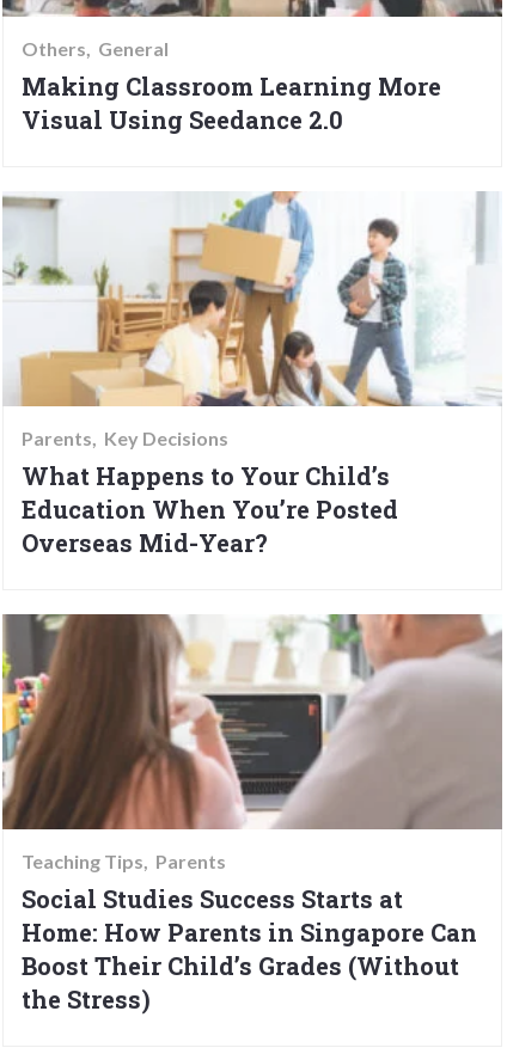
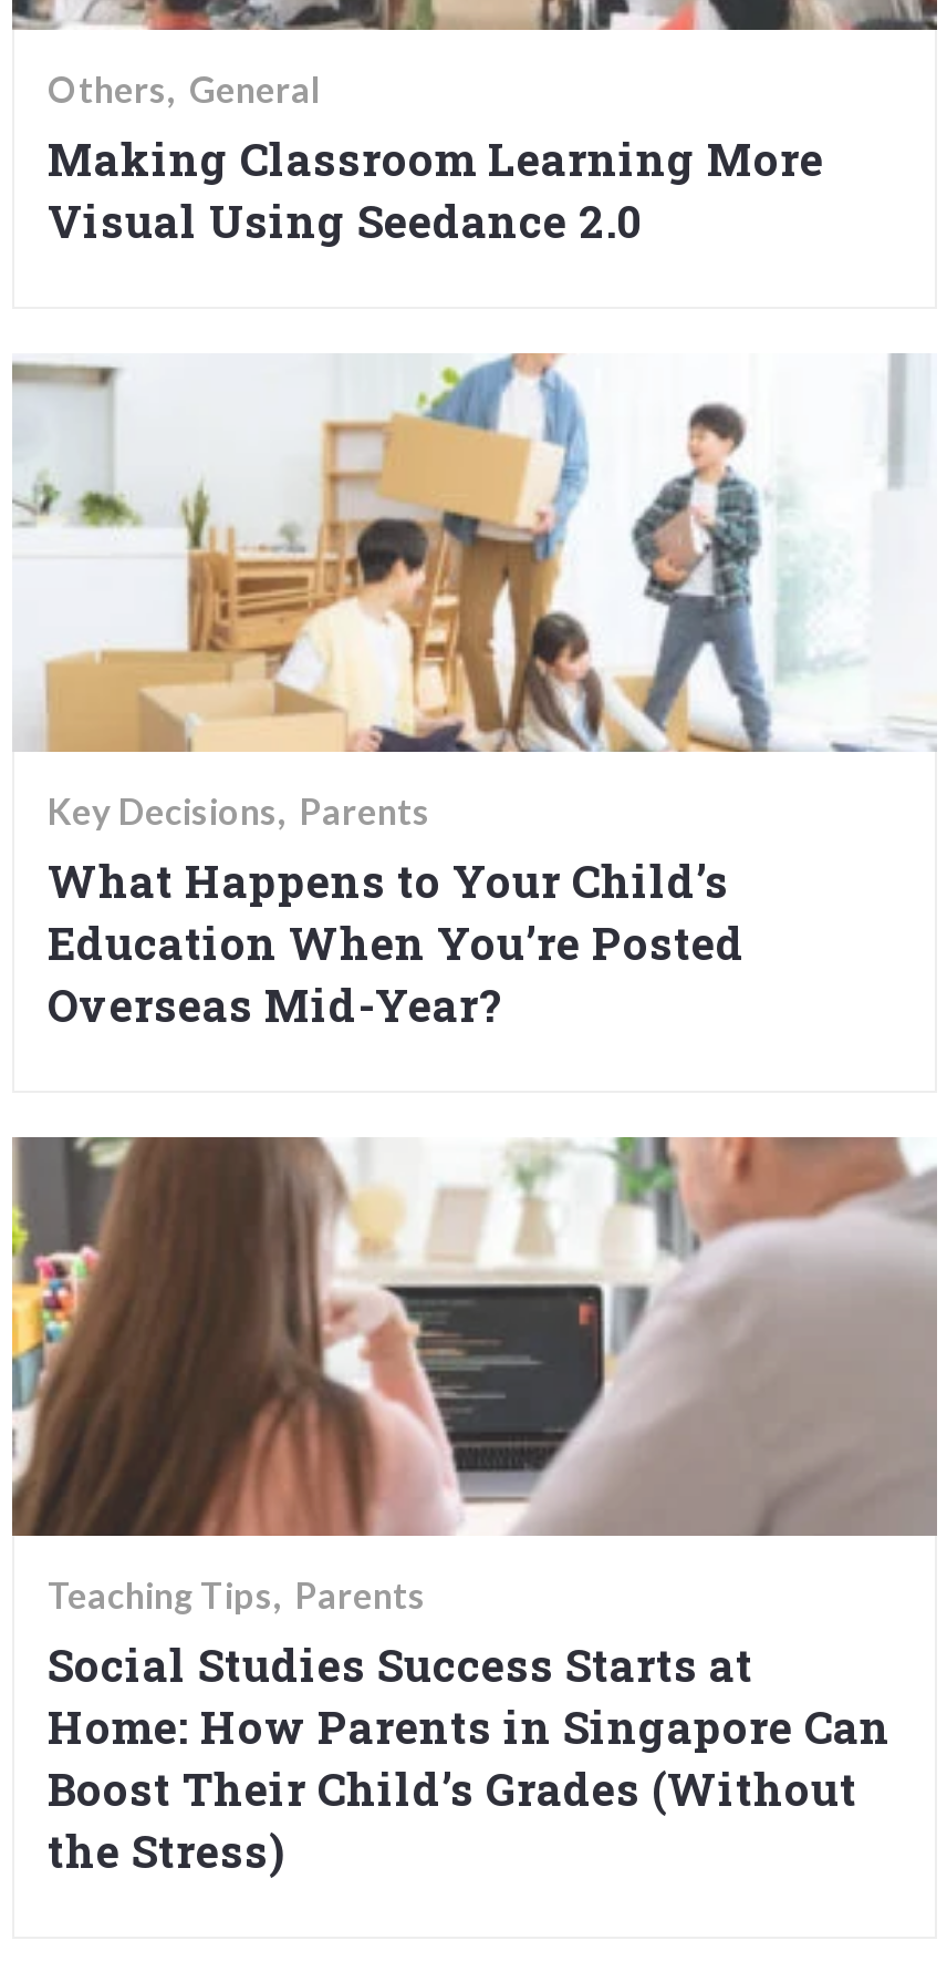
[22,426,228,449] Parents Key Decisions -> [48,790,430,832] Key Decisions Parents

